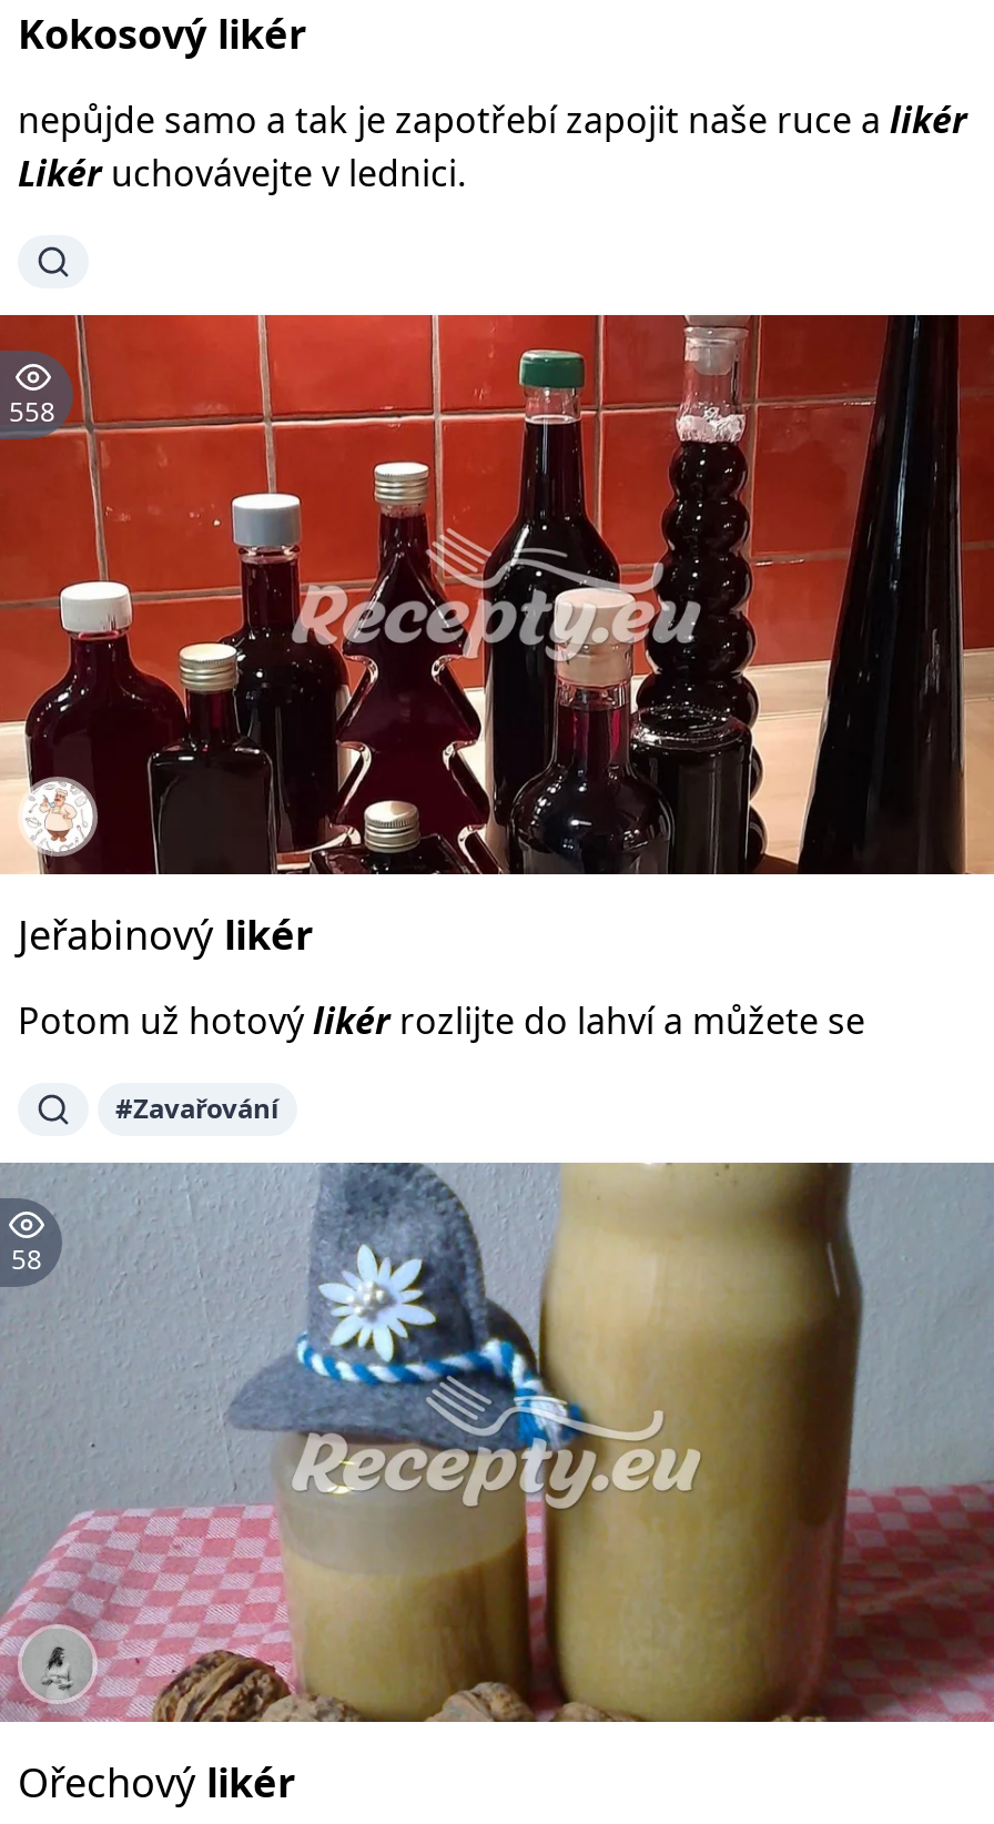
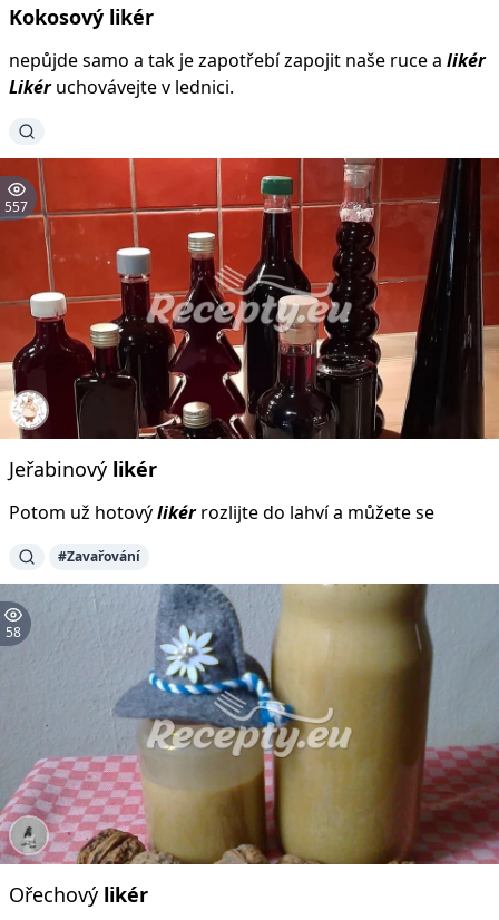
[9,393,55,431] 558 -> [4,197,28,216] 557

